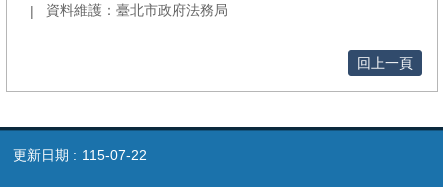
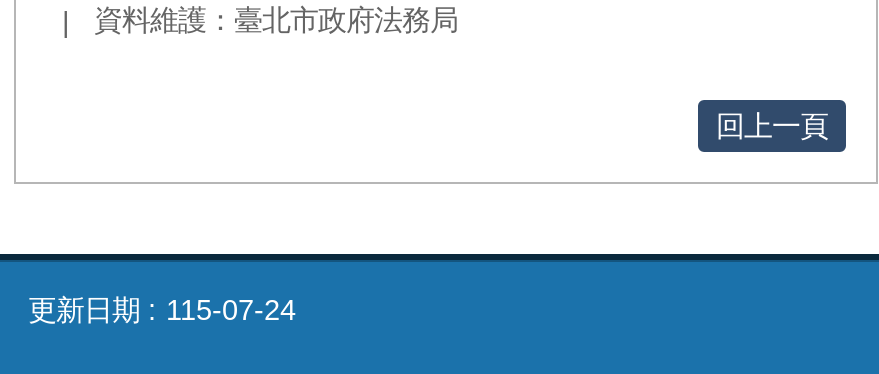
[82,147,147,163] 115-07-22 -> [166,294,296,326] 115-07-24

